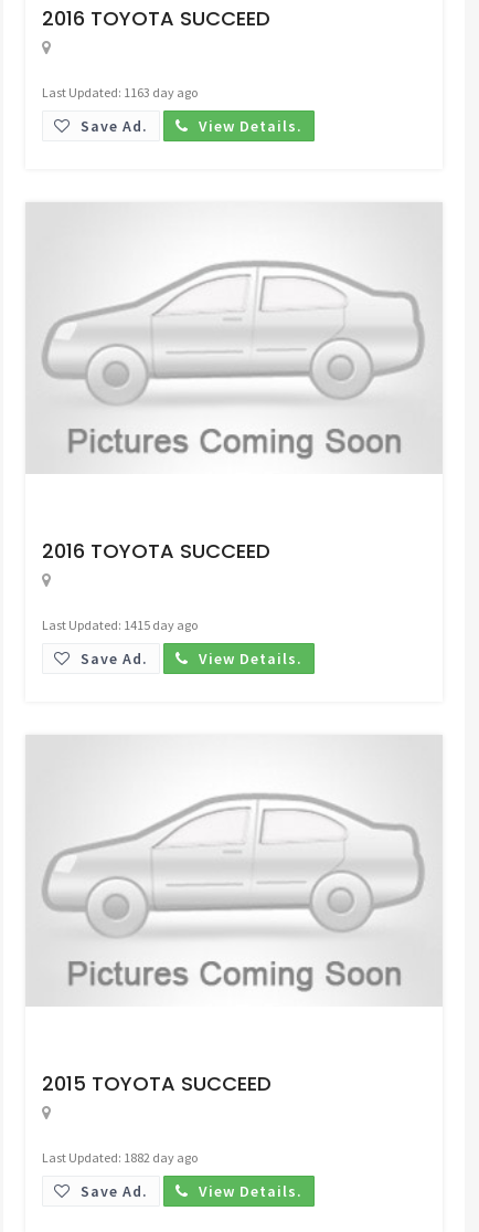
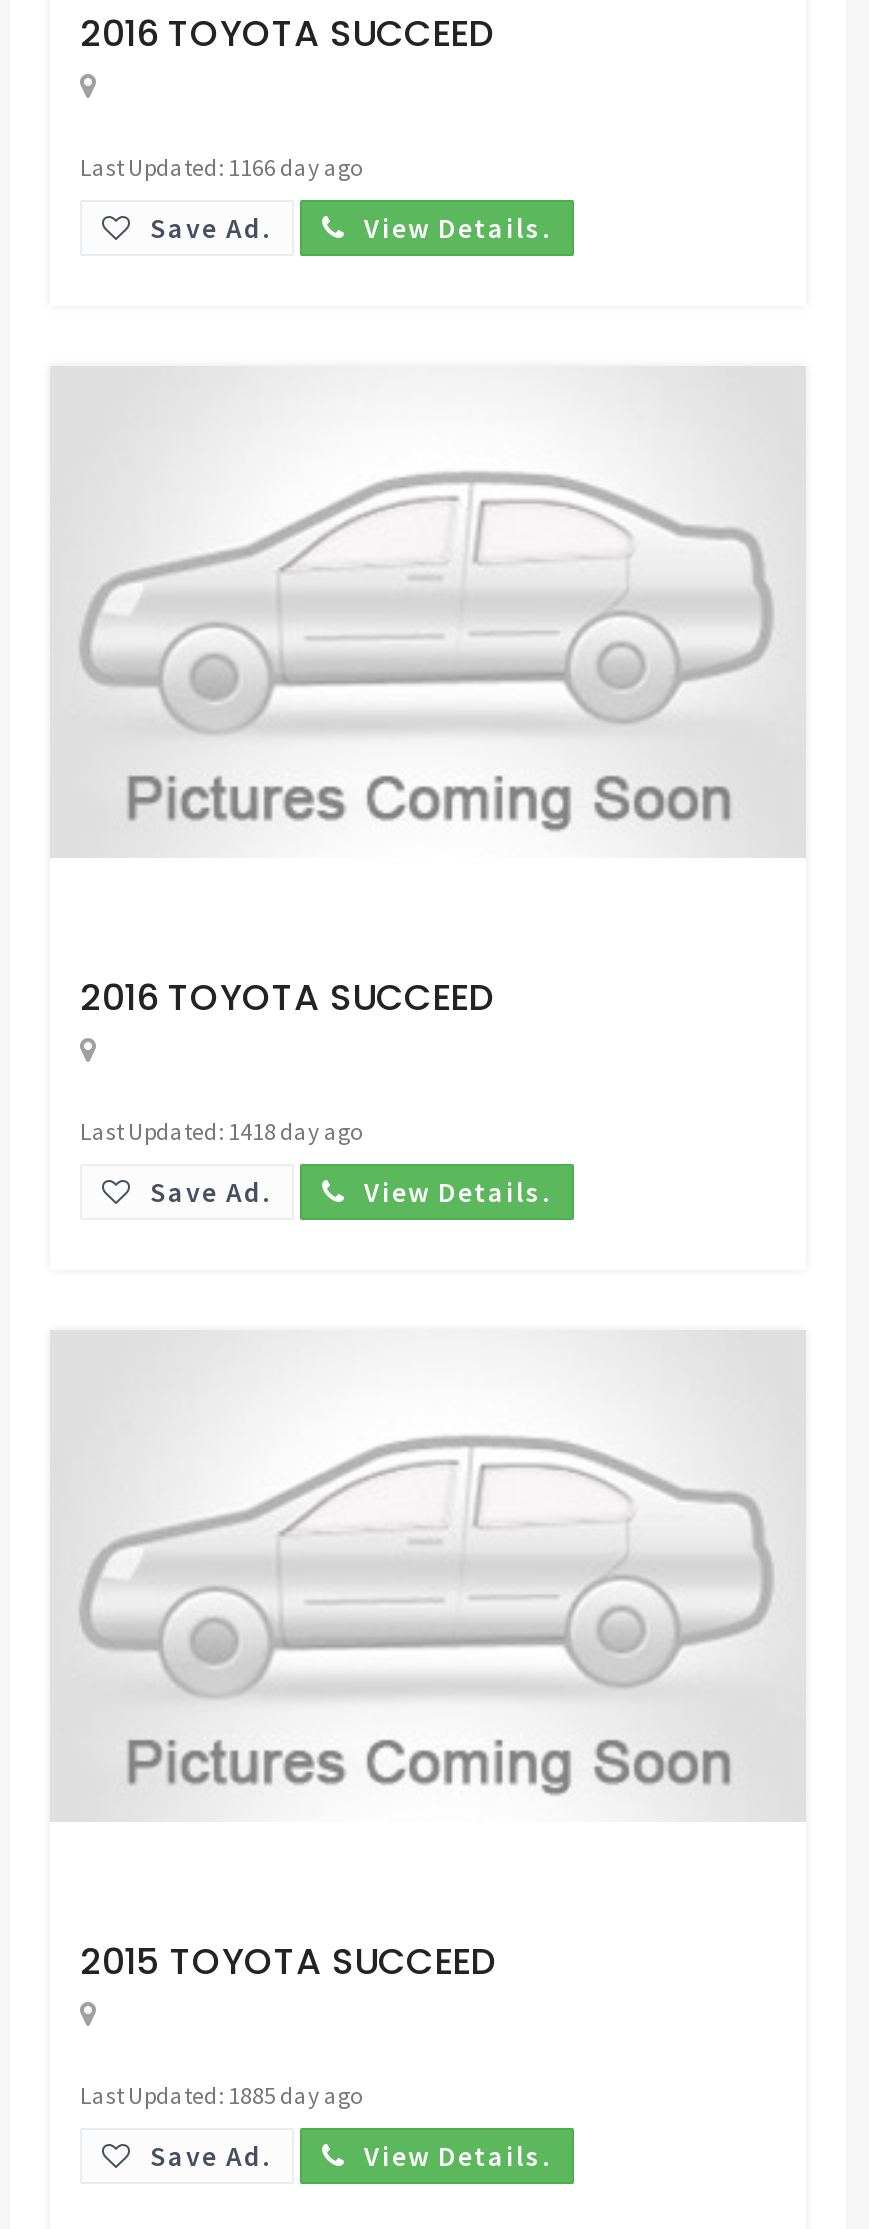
[42,84,198,100] Last Updated: 1163 day ago -> [80,151,362,181] Last Updated: 1166 day ago
[42,616,198,633] Last Updated: 1415 day ago -> [80,1115,362,1145] Last Updated: 1418 day ago
[42,1149,198,1165] Last Updated: 1882 day ago -> [80,2079,362,2109] Last Updated: 1885 day ago

